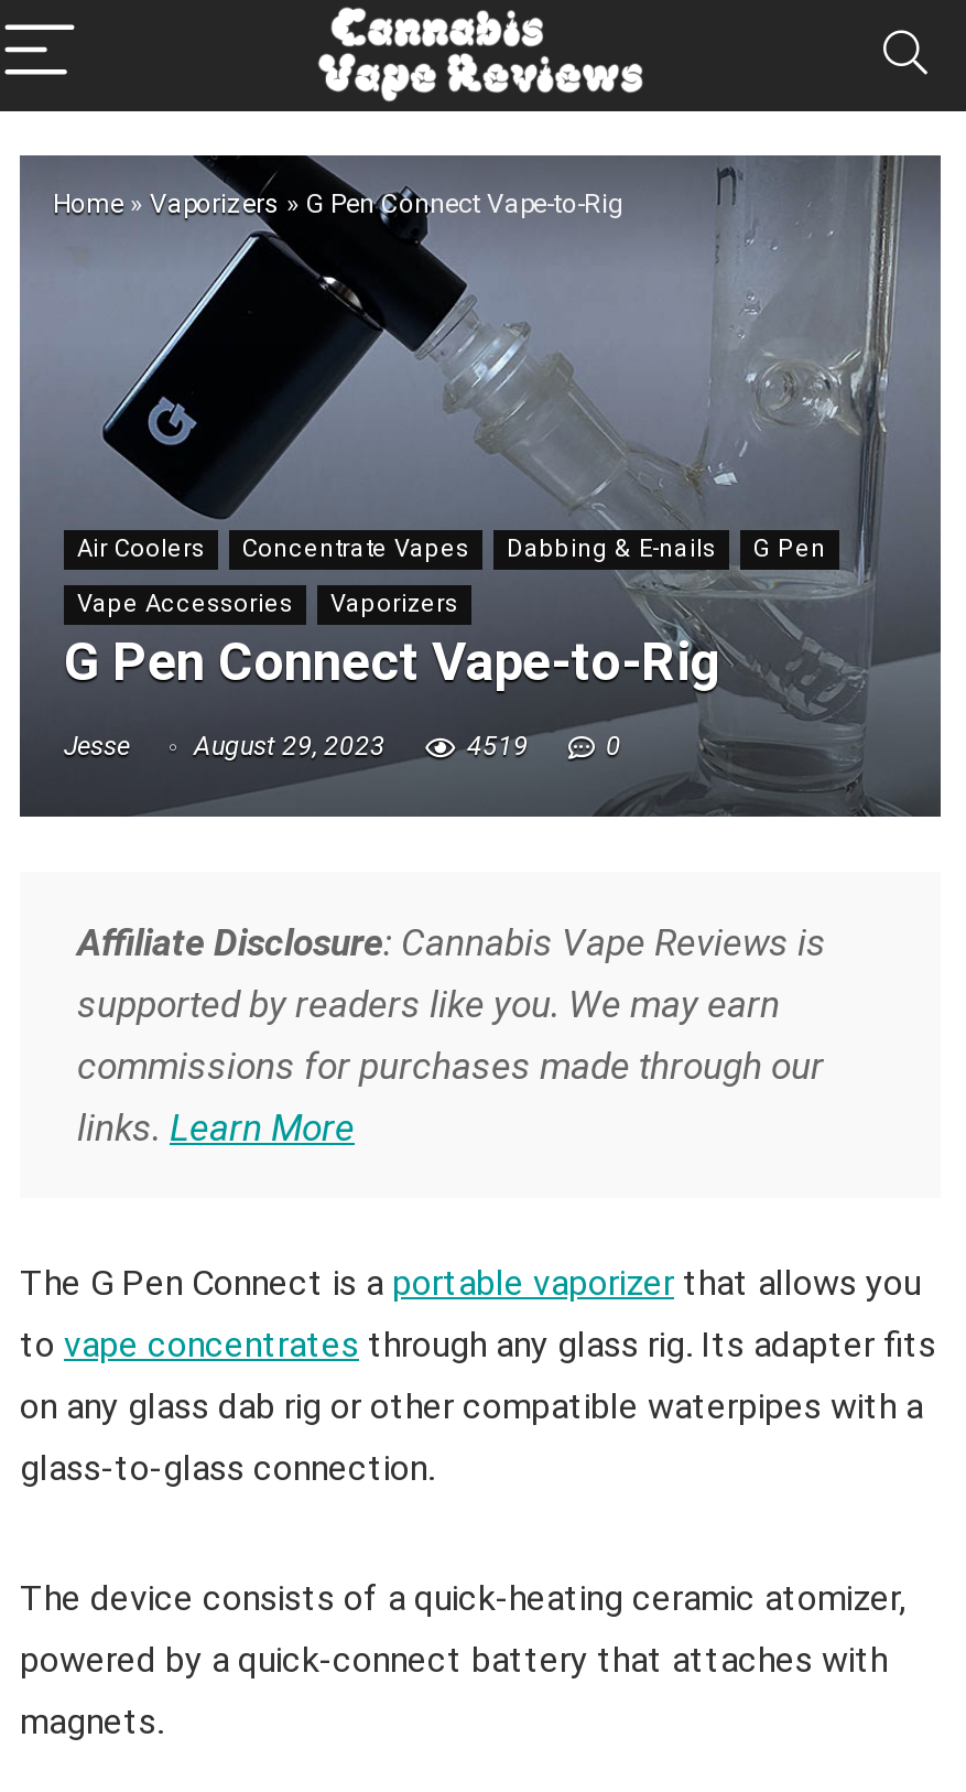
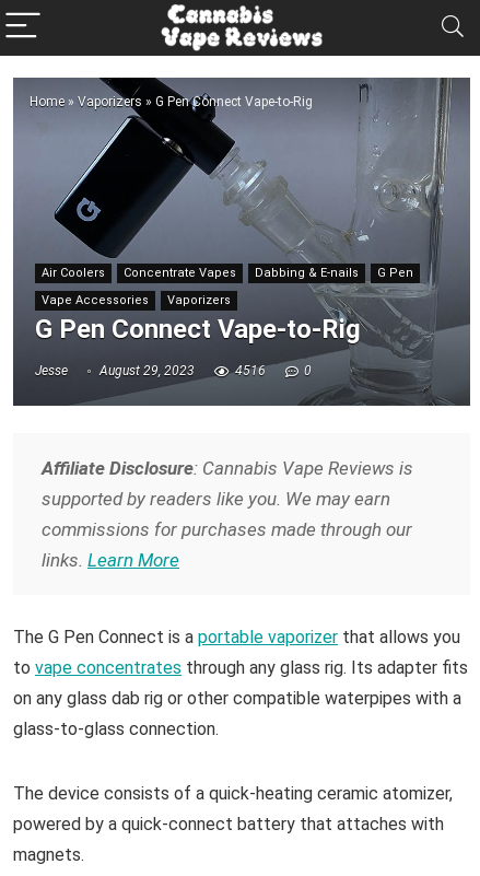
[467,731,529,762] 4519 -> [235,363,266,379] 4516

